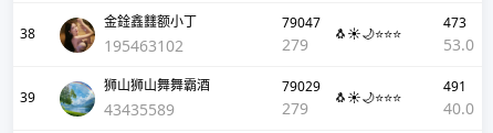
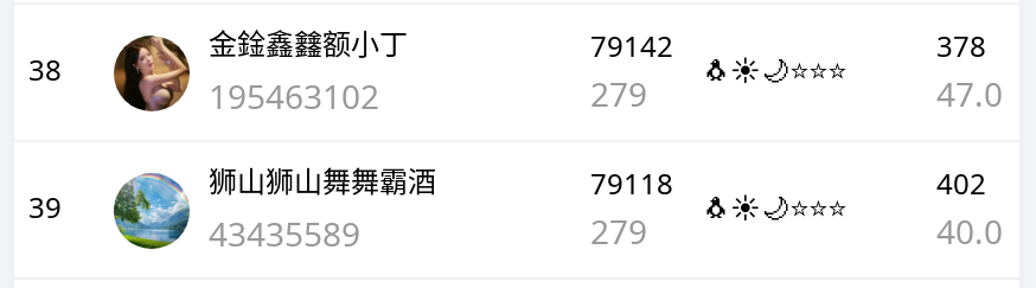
[282,13,321,32] 79047 -> [590,26,673,66] 79142
[443,13,466,32] 473 -> [936,26,986,66] 378
[443,34,474,55] 53.0 -> [936,71,1003,116] 47.0
[282,77,321,96] 79029 -> [590,164,673,204] 79118
[443,77,466,96] 491 -> [936,164,986,204] 402

